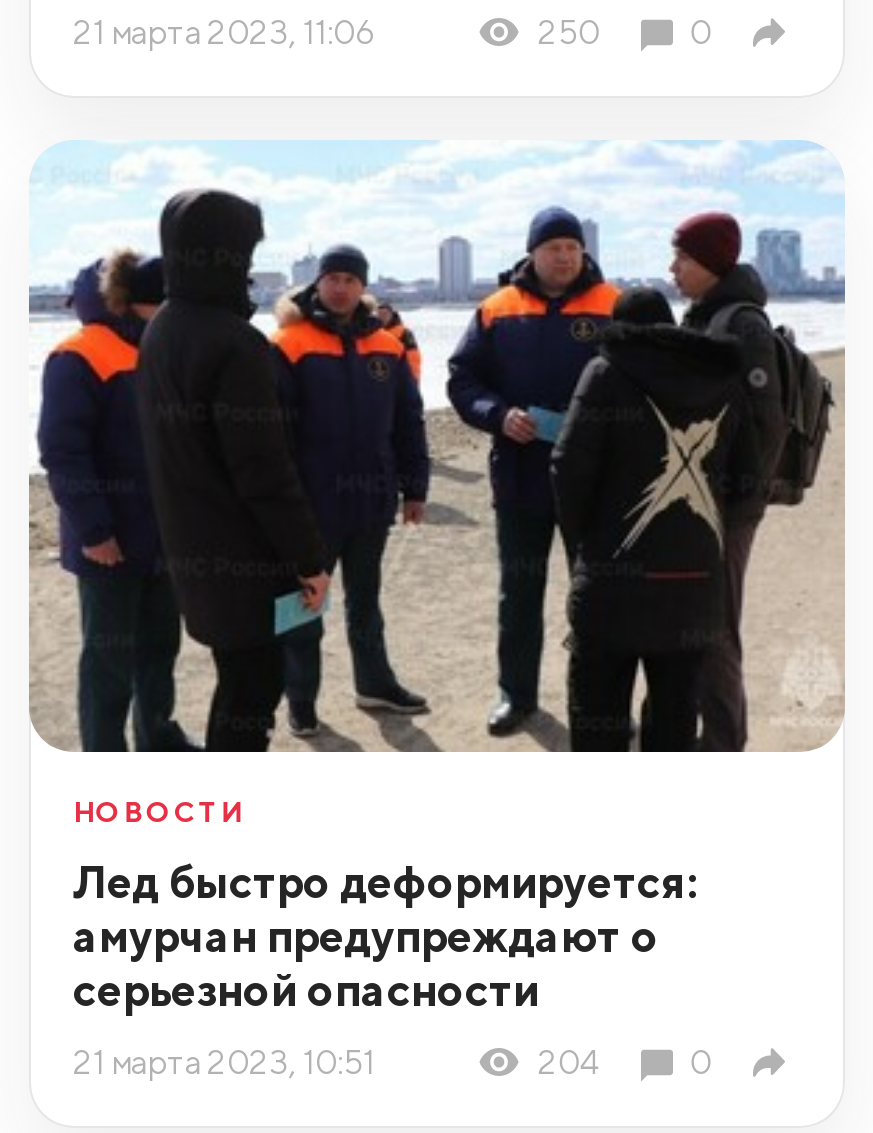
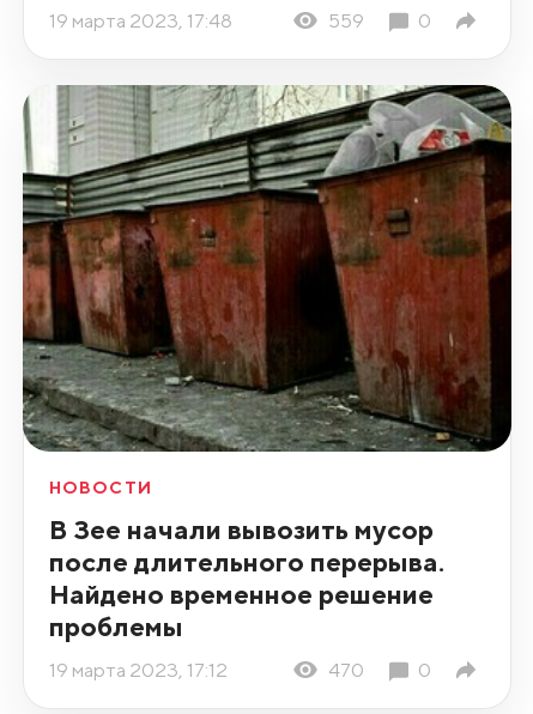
[73,13,600,53] 21 марта 2023, 11:06 | 250 -> [49,9,365,33] 19 марта 2023, 17:48 | 559
[29,140,847,754] [image] -> [22,84,513,453] [image]
[73,853,697,1015] Лед быстро деформируется: | амурчан предупреждают о | серьезной опасности -> [49,512,444,642] В Зее начали вывозить мусор | после длительного перерыва. | Найдено временное решение | проблемы
[73,1043,600,1083] 21 марта 2023, 10:51 | 204 -> [49,658,365,682] 19 марта 2023, 17:12 | 470

